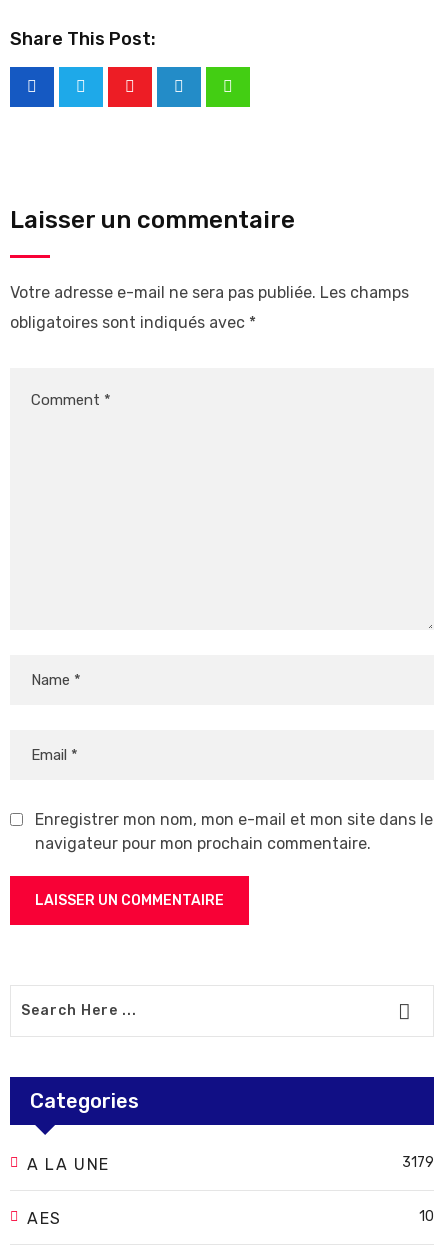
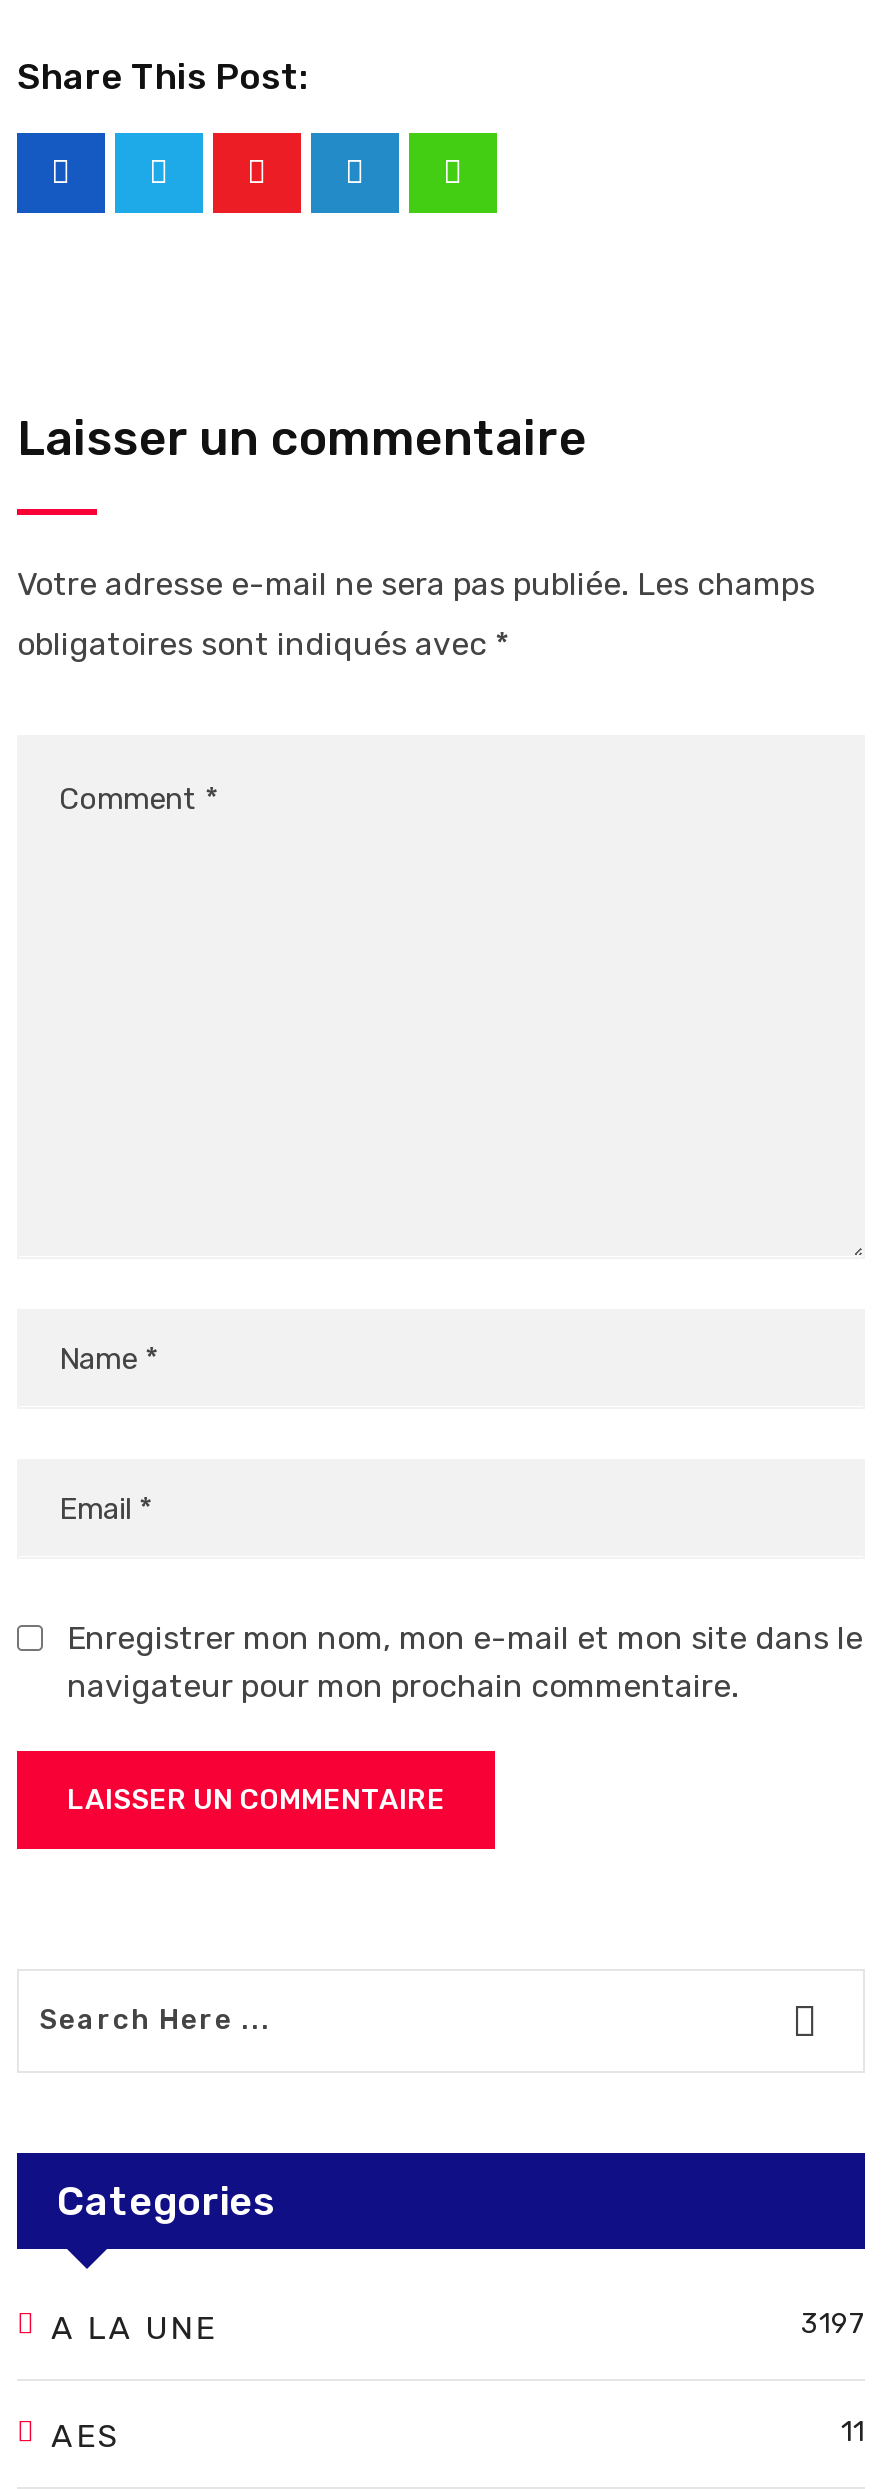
[402,1154,434,1171] 3179 -> [801,2306,865,2340] 3197
[419,1208,434,1225] 10 -> [841,2414,865,2448] 11

